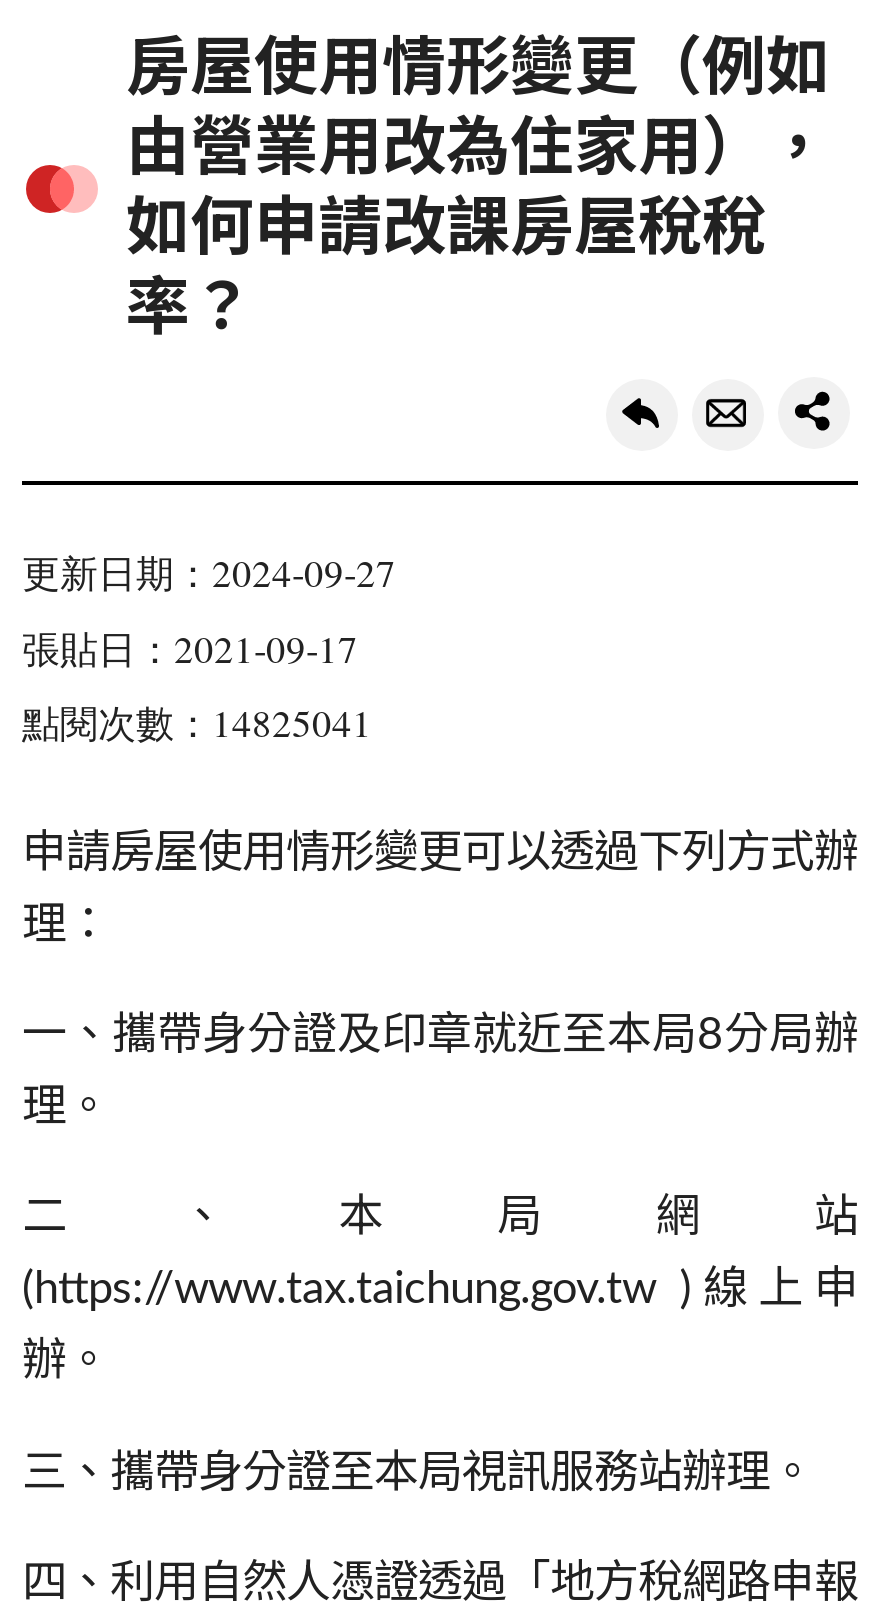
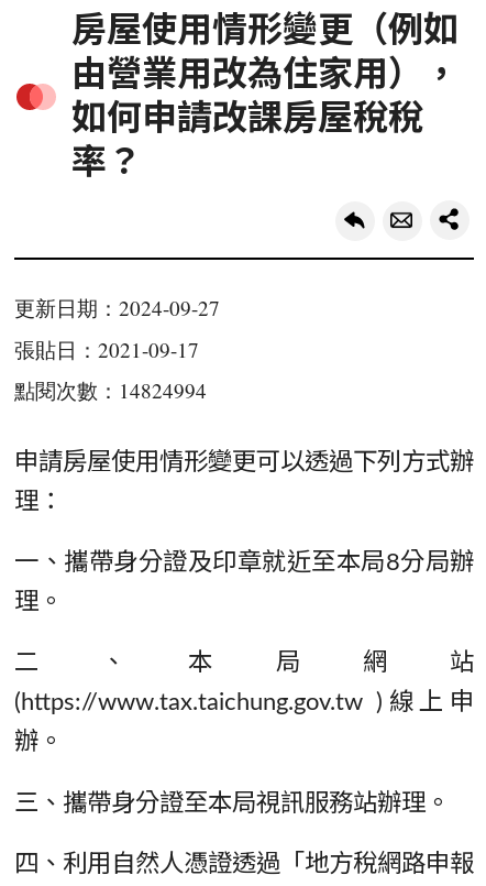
[22,698,372,748] 點閱次數：14825041 -> [14,377,207,404] 點閱次數：14824994

